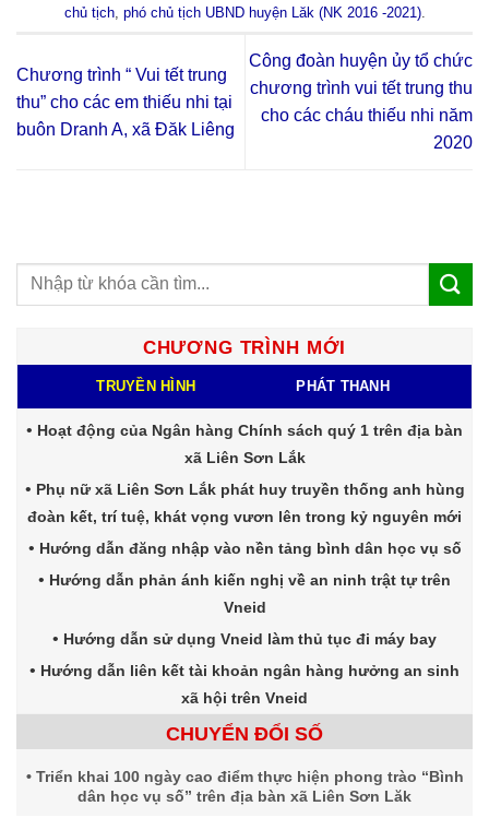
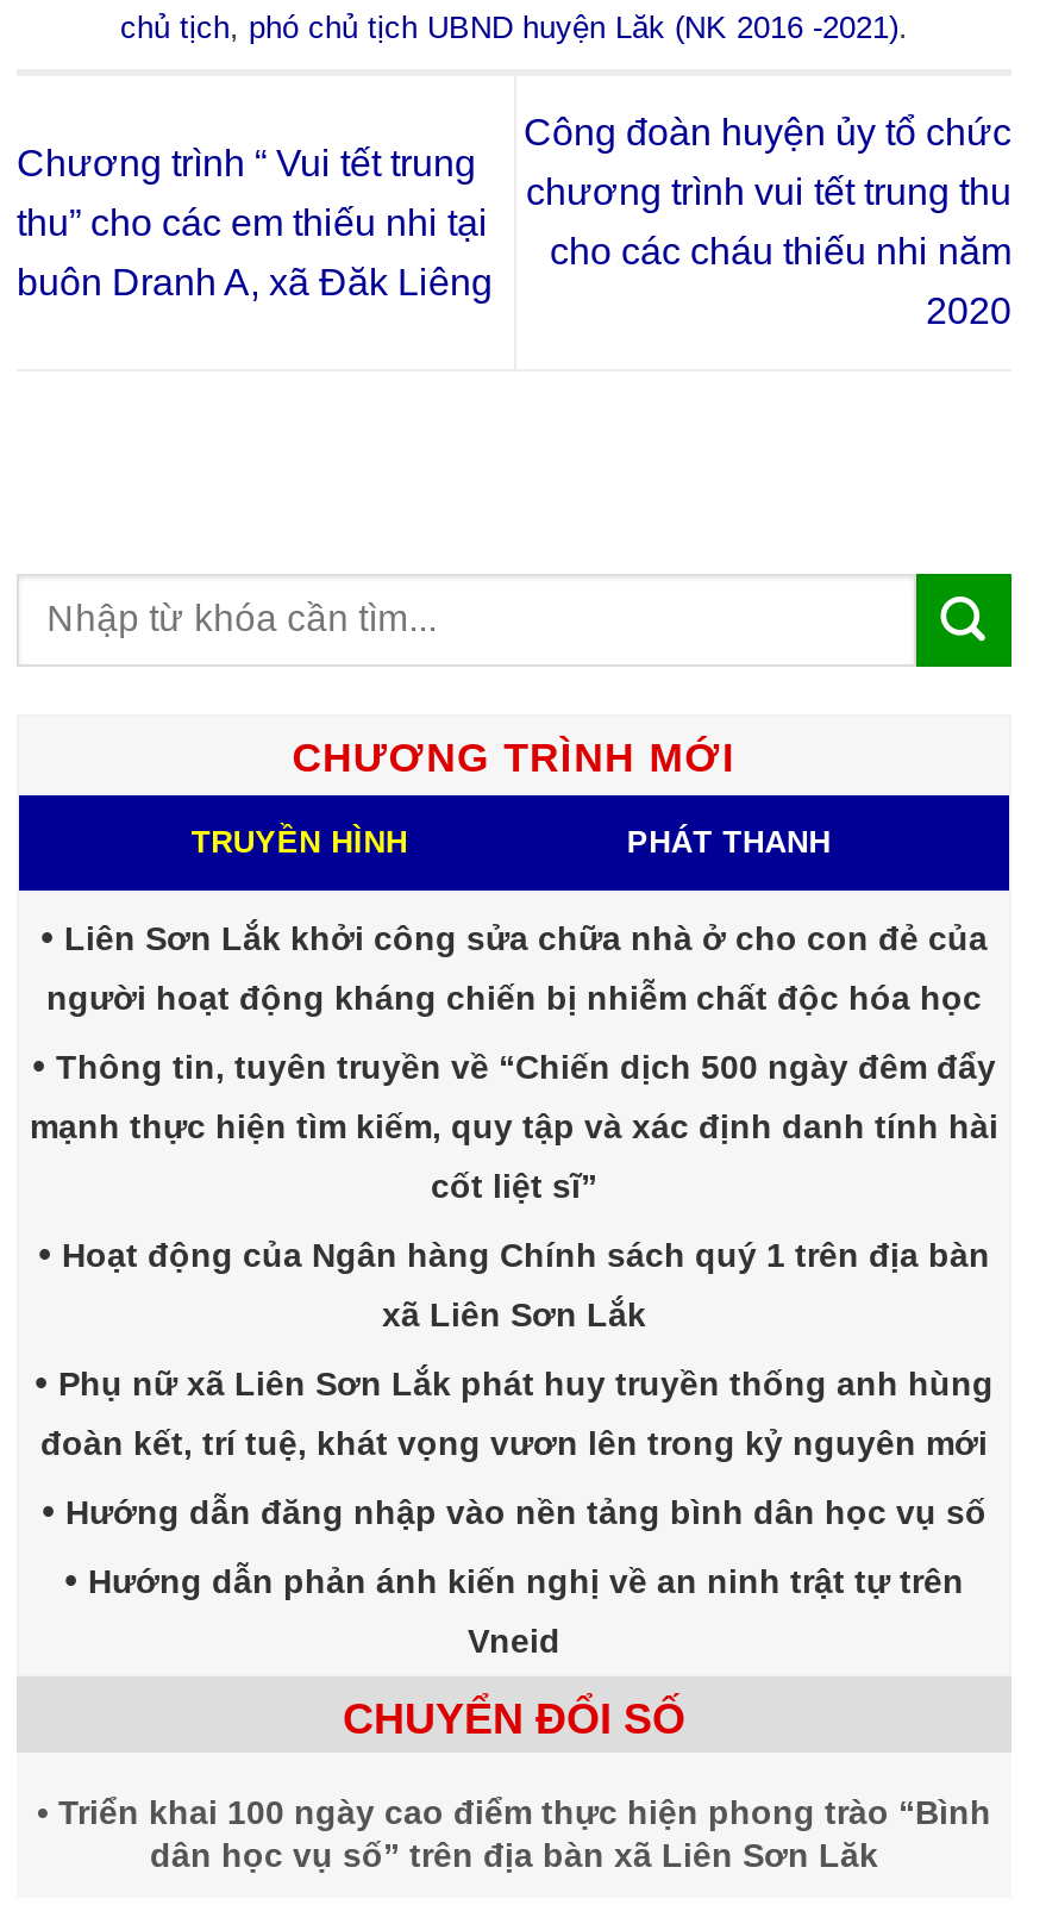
none -> [30,920,998,1206] Liên Sơn Lắk khởi công sửa chữa nhà ở cho con đẻ của | người hoạt động kháng chiến bị nhiễm chất độc hóa học | Thông tin, tuyên truyền về “Chiến dịch 500 ngày đêm đẩy | mạnh thực hiện tìm kiếm, quy tập và xác định danh tính hài | cốt liệt sĩ”
moved [27,422,464,616] -> [40,1237,994,1661]: Hoạt động của Ngân hàng Chính sách quý 1 trên địa bàn | xã Liên Sơn Lắk | Phụ nữ xã Liên Sơn Lắk phát huy truyền thống anh hùng | đoàn kết, trí tuệ, khát vọng vươn lên trong kỷ nguyên mới | Hướng dẫn đăng nhập vào nền tảng bình dân học vụ số | Hướng dẫn phản ánh kiến nghị về an ninh trật tự trên | Vneid
[40,631,460,707] Hướng dẫn sử dụng Vneid làm thủ tục đi máy bay | Hướng dẫn liên kết tài khoản ngân hàng hưởng an sinh | xã hội trên Vneid -> none

